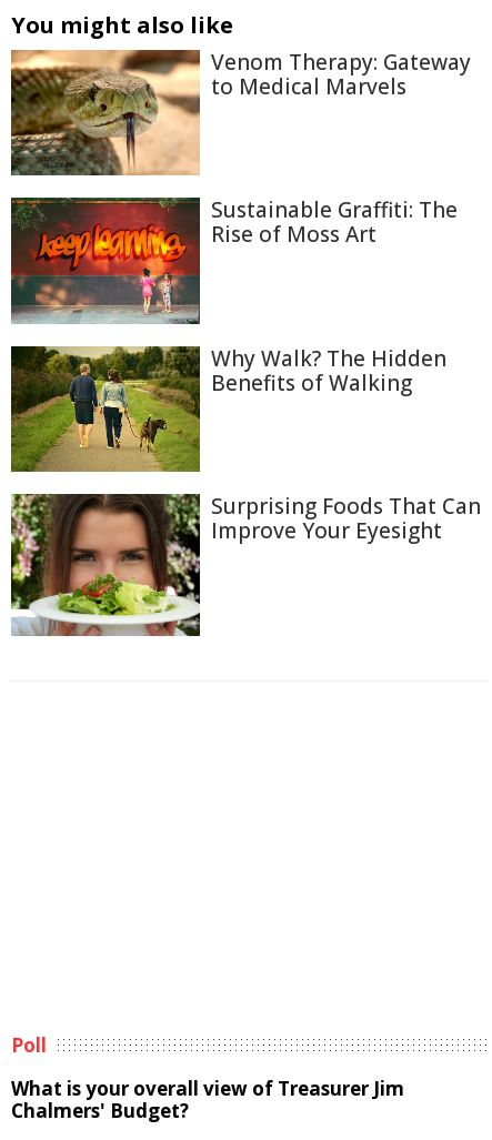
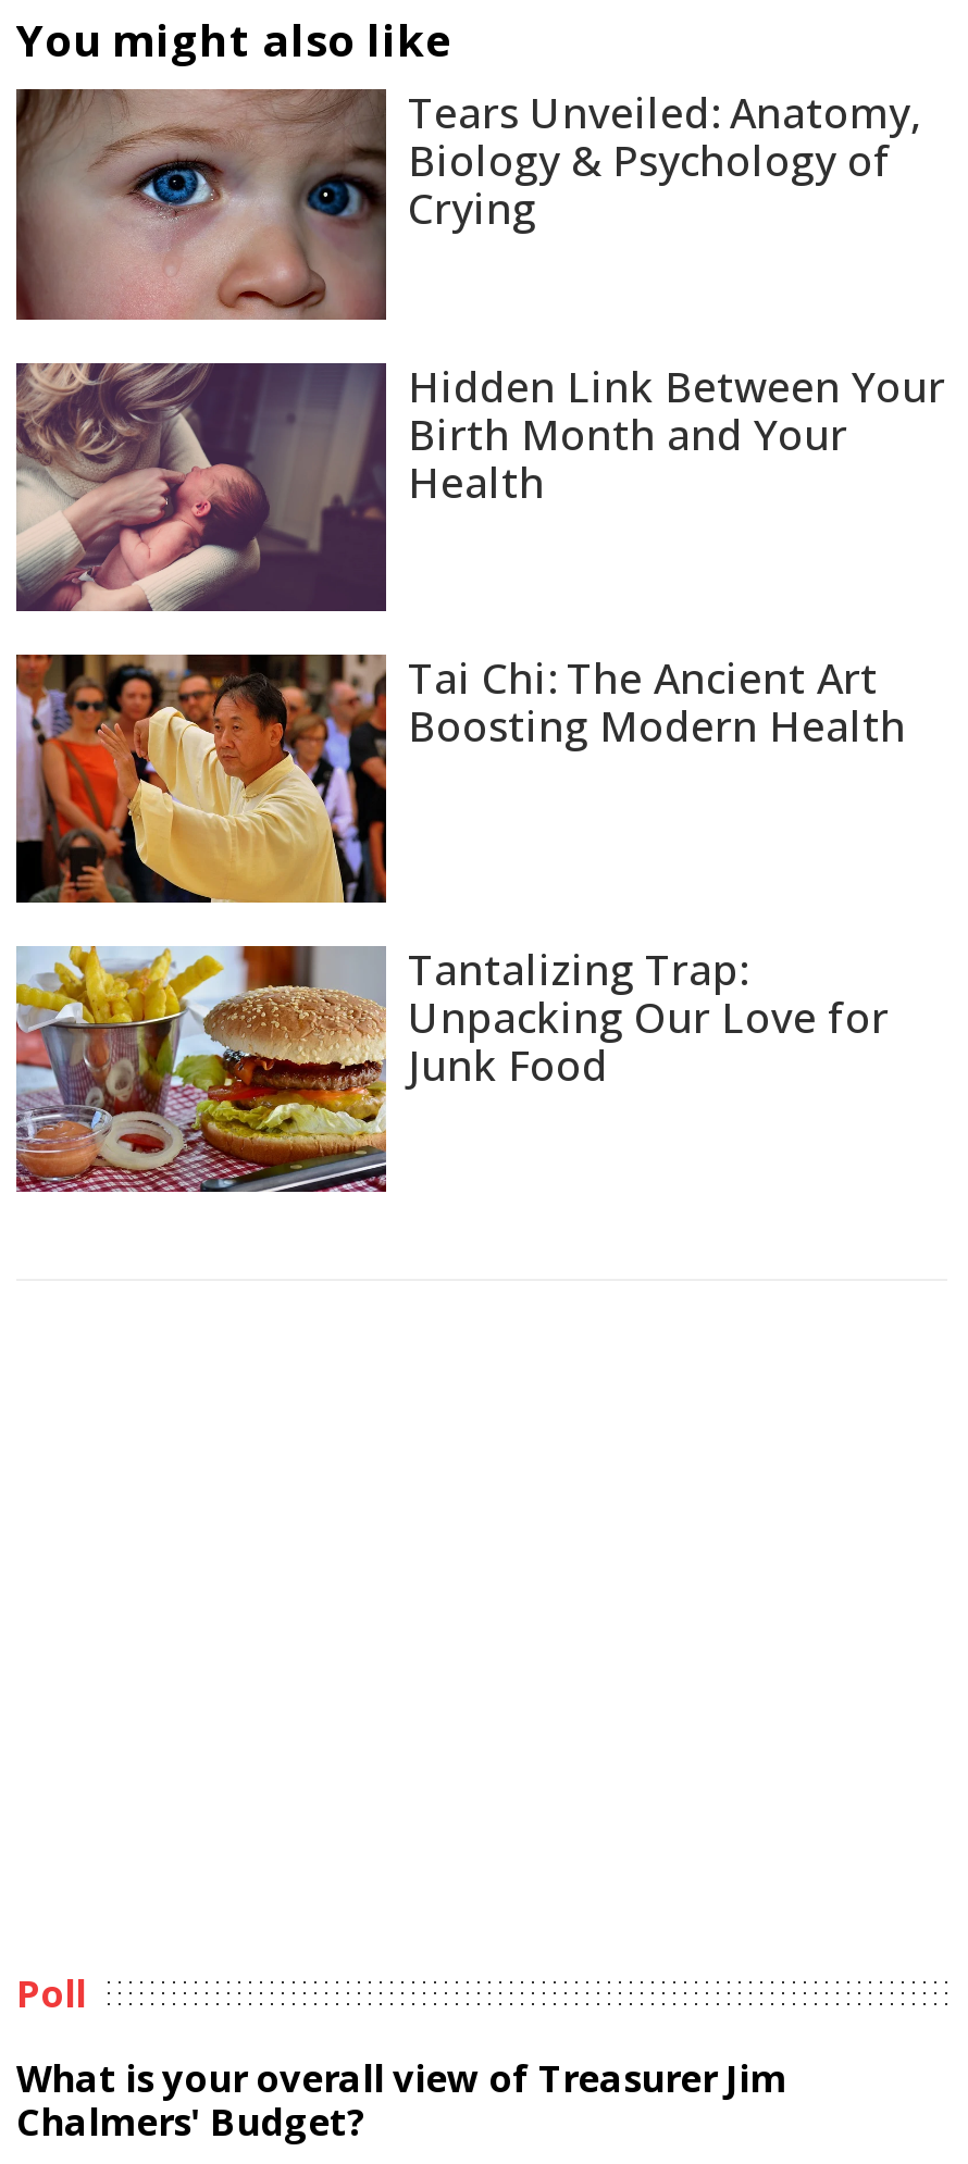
[10,48,471,176] [image] | Venom Therapy: Gateway | to Medical Marvels -> [14,85,921,322] [image] | Tears Unveiled: Anatomy, | Biology & Psychology of | Crying
[10,196,458,325] [image] | Sustainable Graffiti: The | Rise of Moss Art -> [14,359,945,613] [image] | Hidden Link Between Your | Birth Month and Your | Health
[10,344,446,473] [image] | Why Walk? The Hidden | Benefits of Walking -> [14,650,906,905] [image] | Tai Chi: The Ancient Art | Boosting Modern Health
[10,492,481,637] [image] | Surprising Foods That Can | Improve Your Eyesight -> [14,941,889,1194] [image] | Tantalizing Trap: | Unpacking Our Love for | Junk Food

